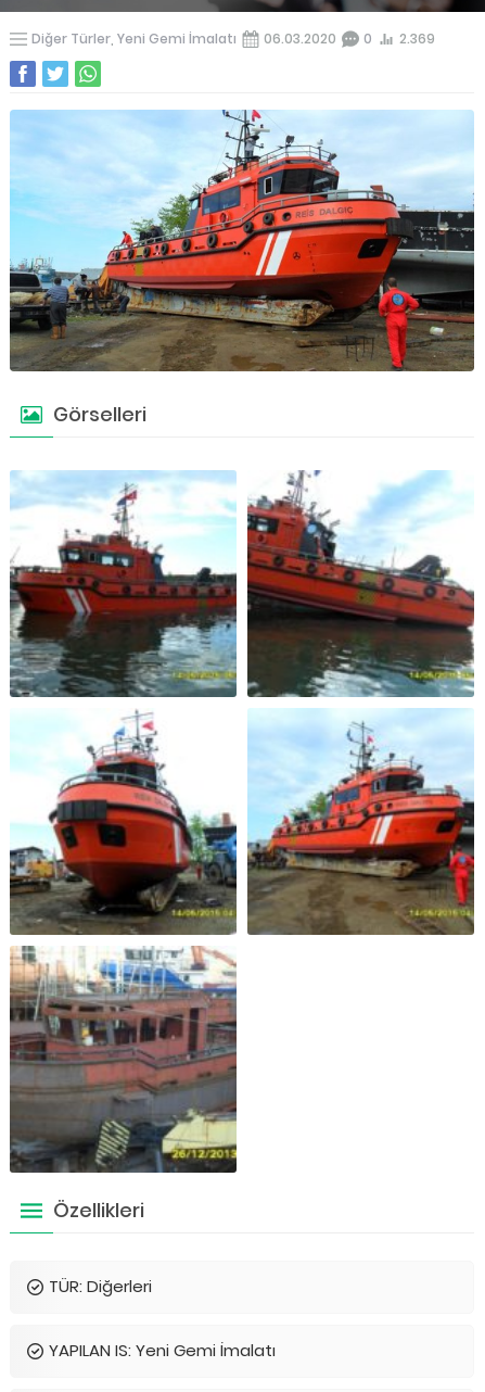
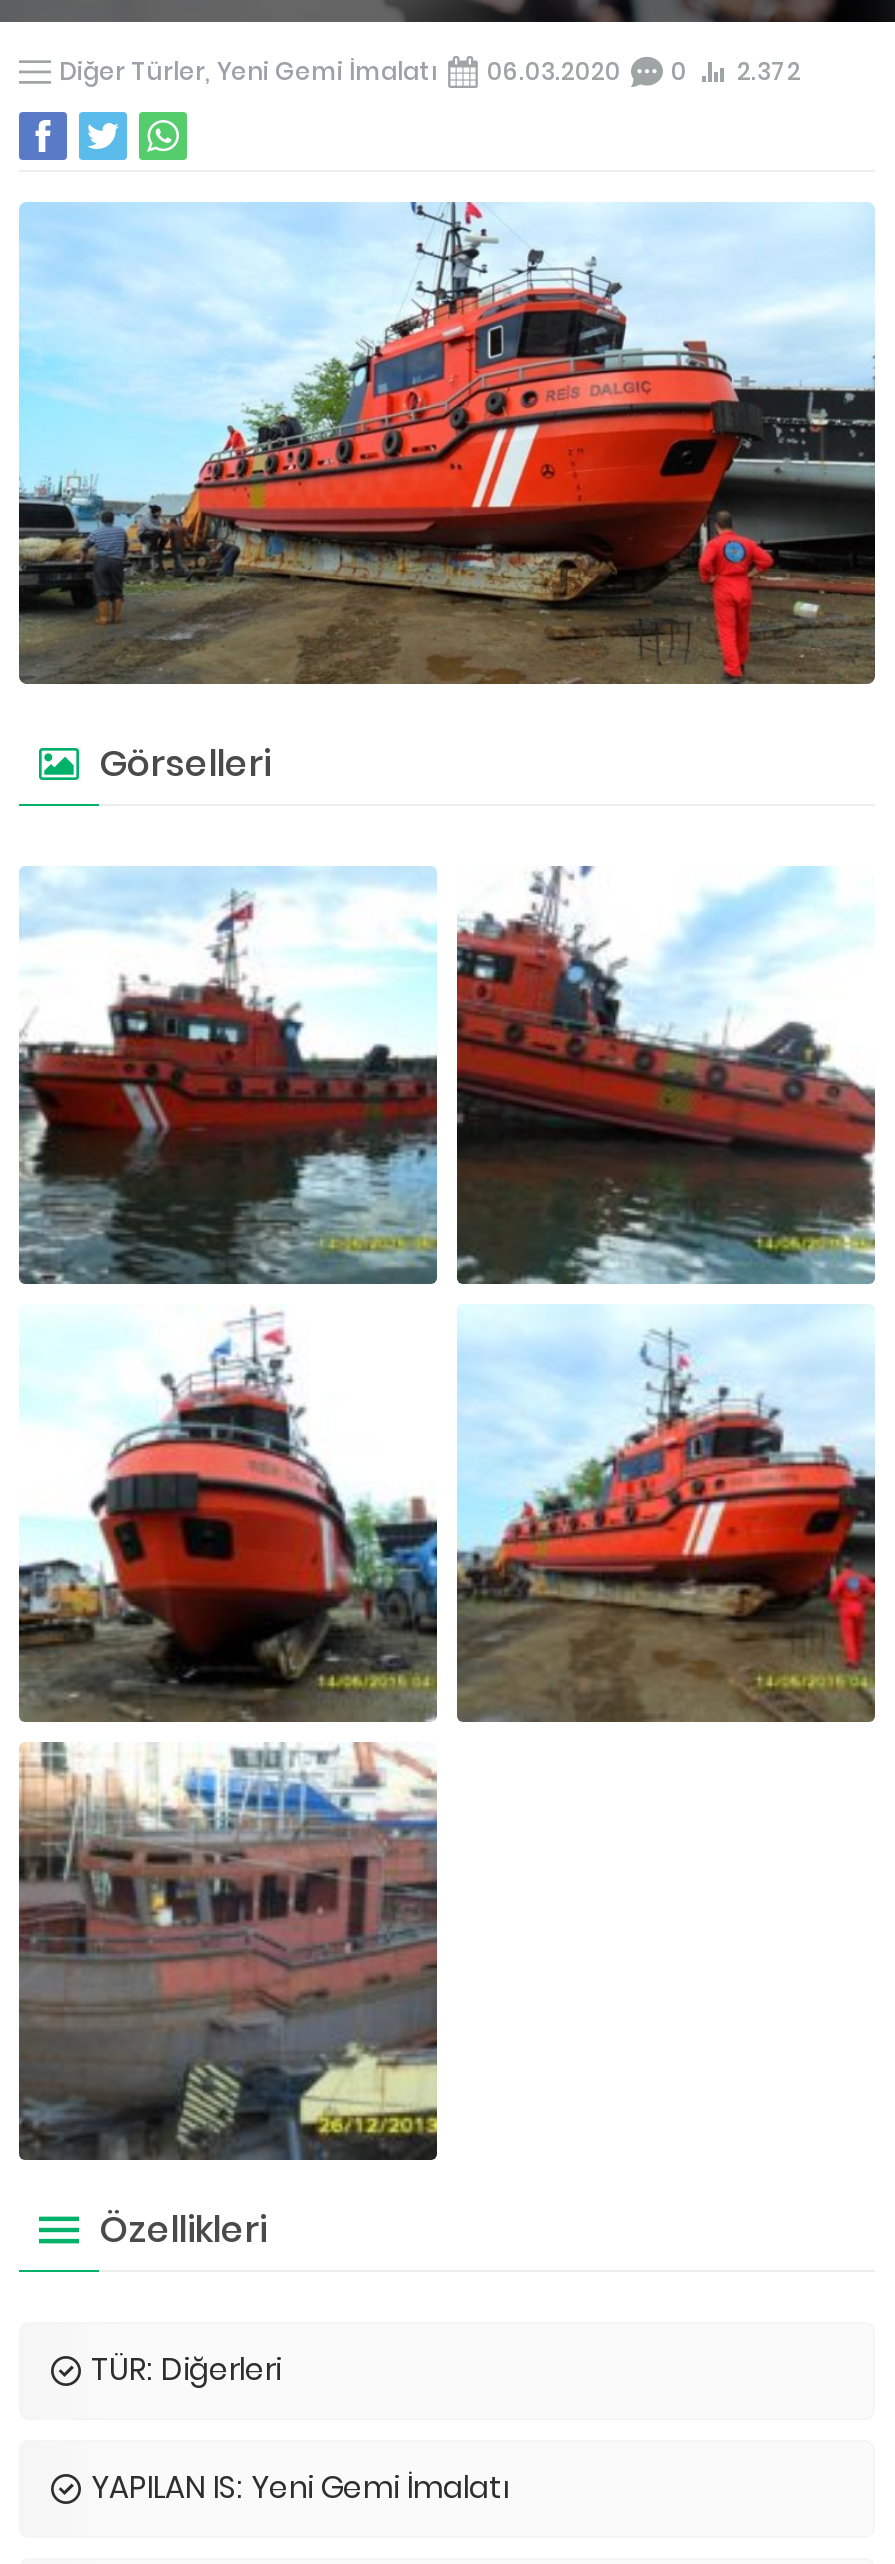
[31,29,435,48] Diğer Türler, Yeni Gemi İmalatı 06.03.2020 0 2.369 -> [59,54,801,88] Diğer Türler, Yeni Gemi İmalatı 06.03.2020 0 2.372

